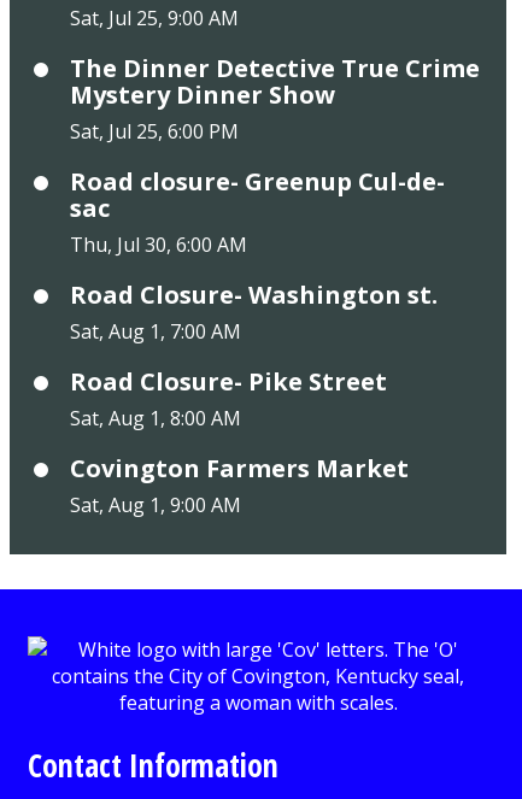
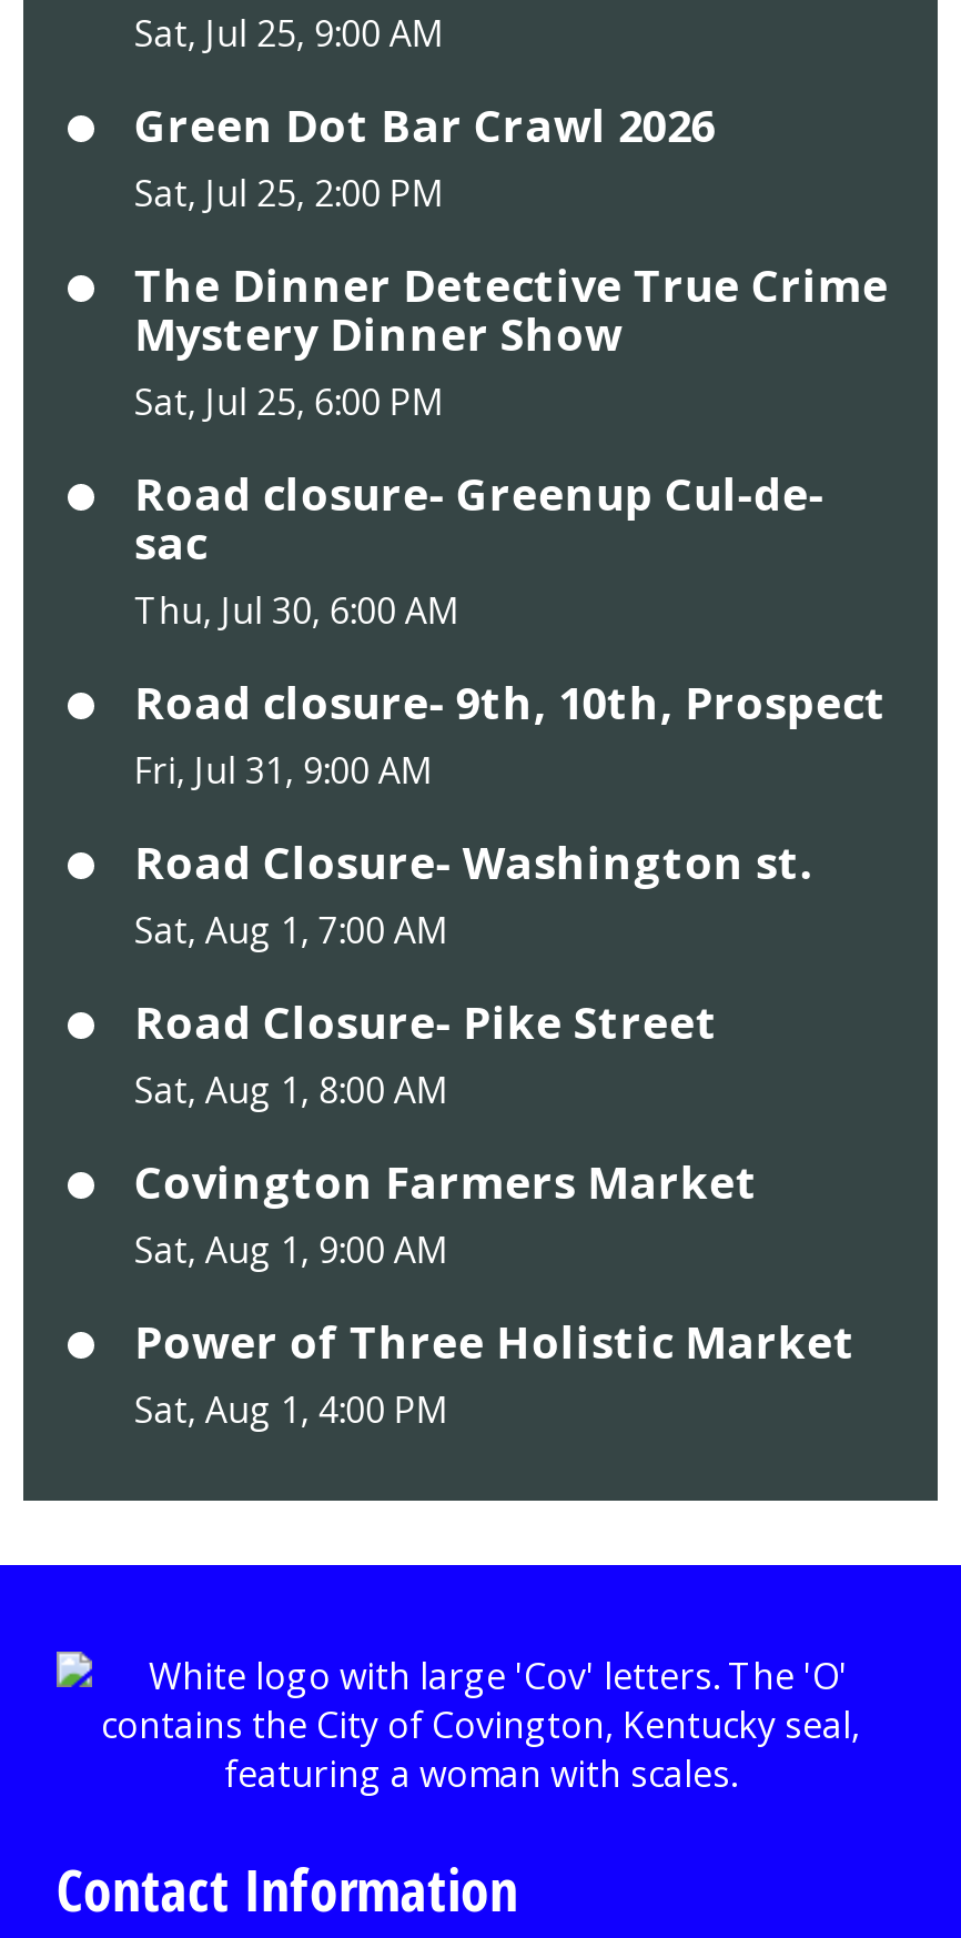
none -> [134,96,715,218] Green Dot Bar Crawl 2026 | Sat, Jul 25, 2:00 PM
none -> [134,673,886,795] Road closure- 9th, 10th, Prospect | Fri, Jul 31, 9:00 AM
none -> [134,1312,855,1435] Power of Three Holistic Market | Sat, Aug 1, 4:00 PM

